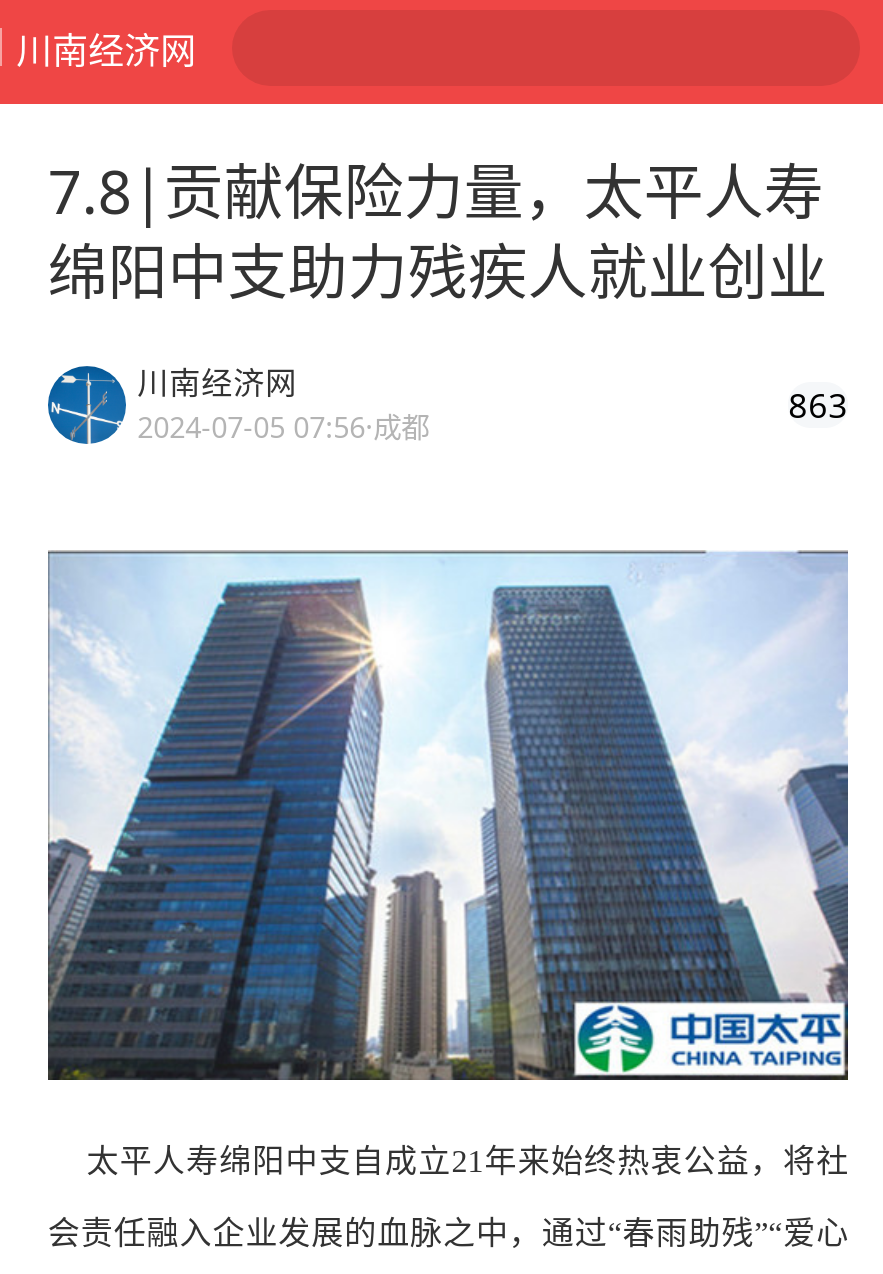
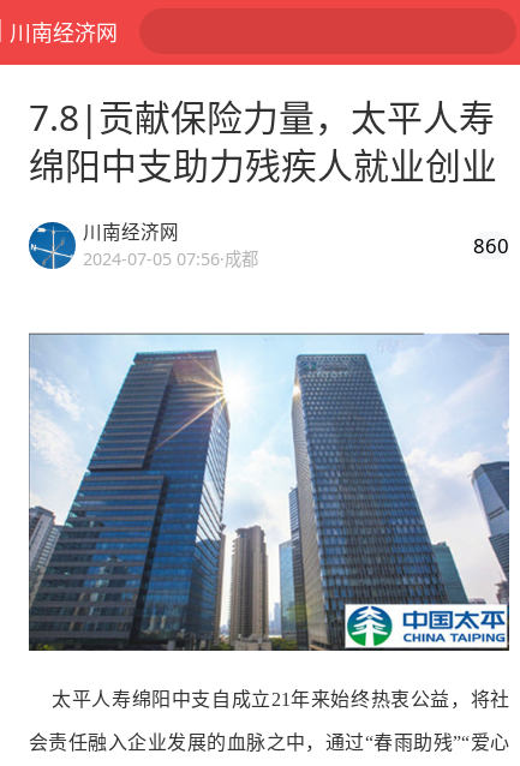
[788,381,848,427] 863 -> [473,231,509,259] 860

